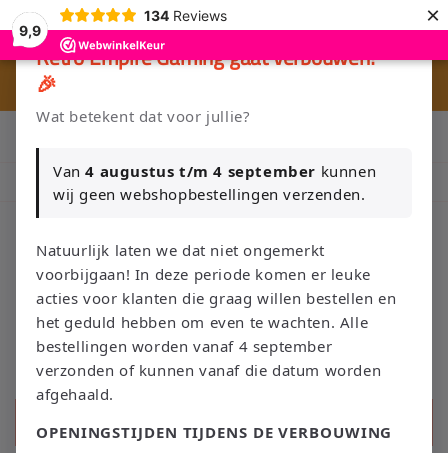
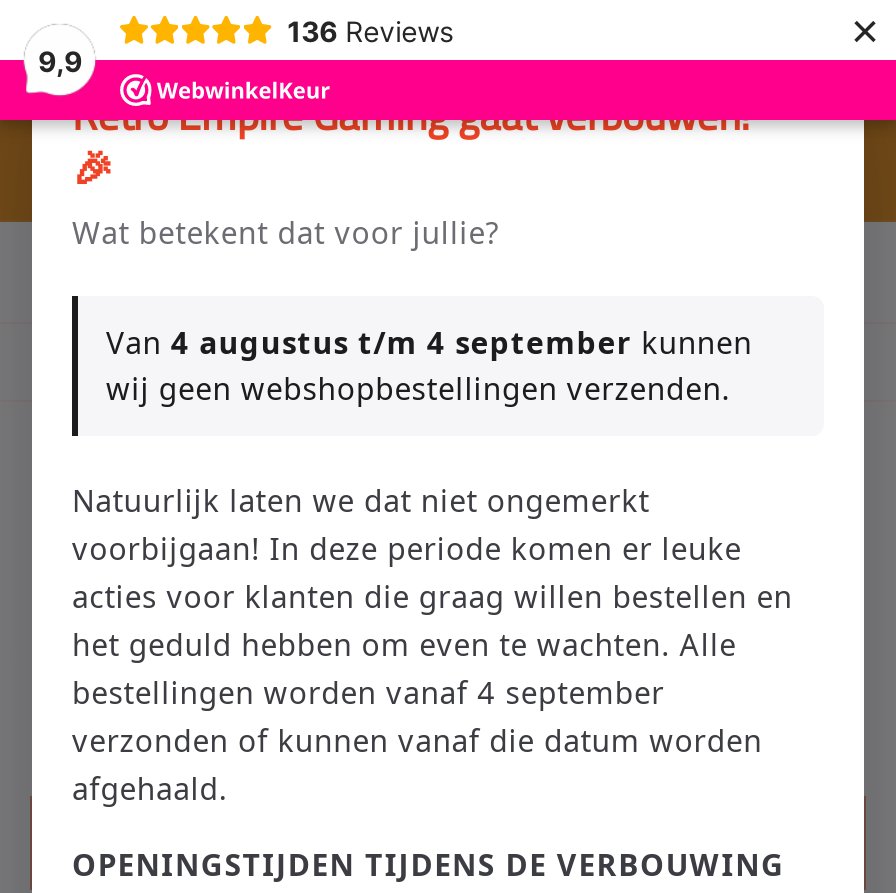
[144,6,227,23] 134 Reviews -> [287,13,453,47] 136 Reviews

